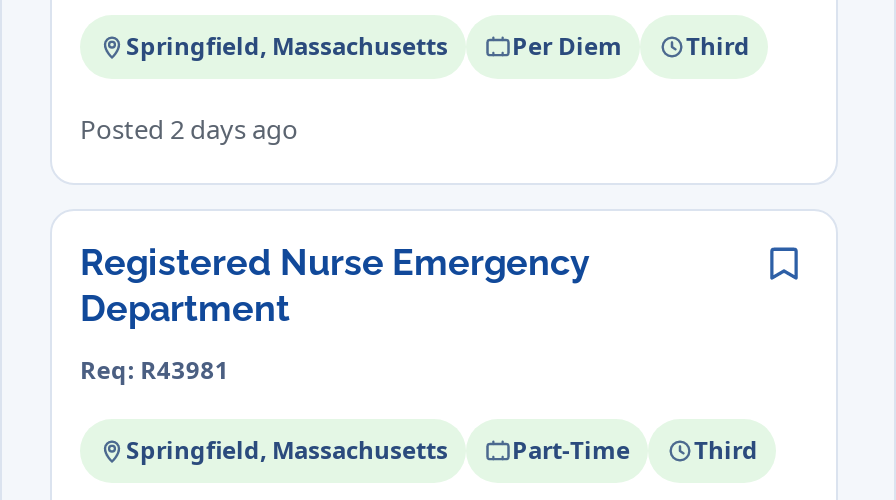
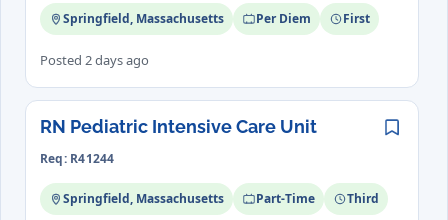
[686,29,750,63] Third -> [343,10,370,27] First
[80,241,590,329] Registered Nurse Emergency | Department -> [40,116,317,137] RN Pediatric Intensive Care Unit
[80,353,229,387] Req: R43981 -> [40,150,115,167] Req: R41244

